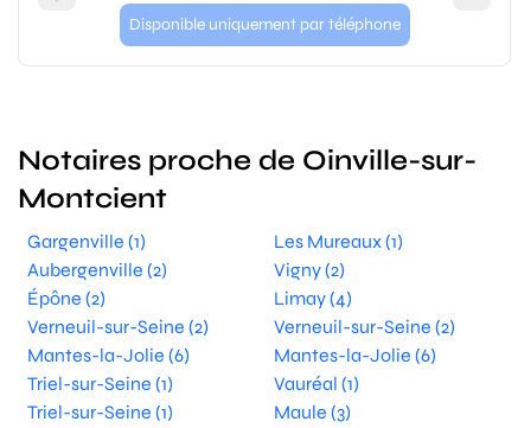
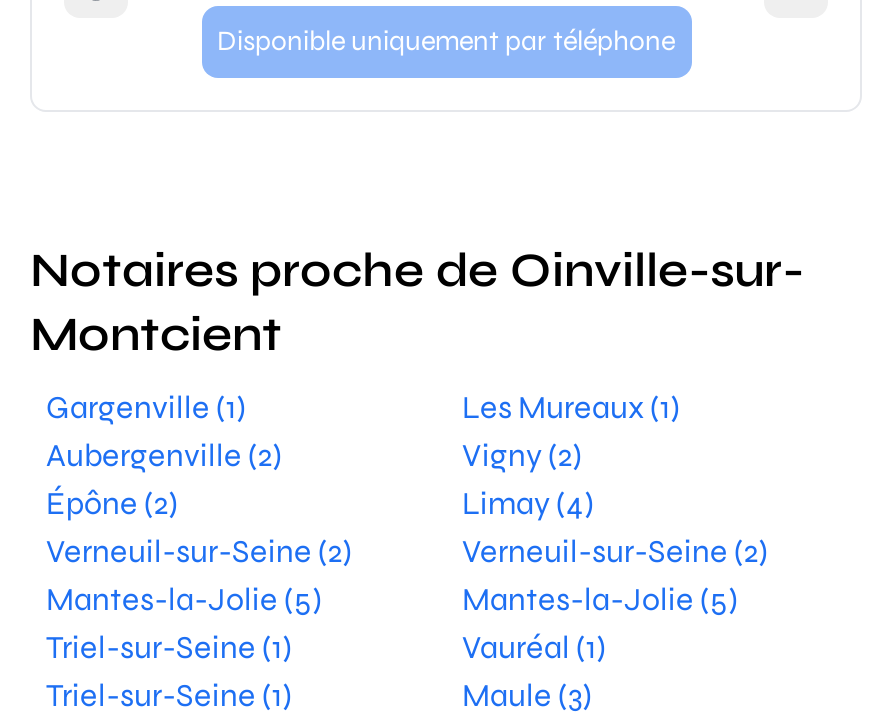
[27,344,190,366] Mantes-la-Jolie (6) -> [46,580,322,618] Mantes-la-Jolie (5)
[274,344,436,366] Mantes-la-Jolie (6) -> [462,580,738,618] Mantes-la-Jolie (5)

